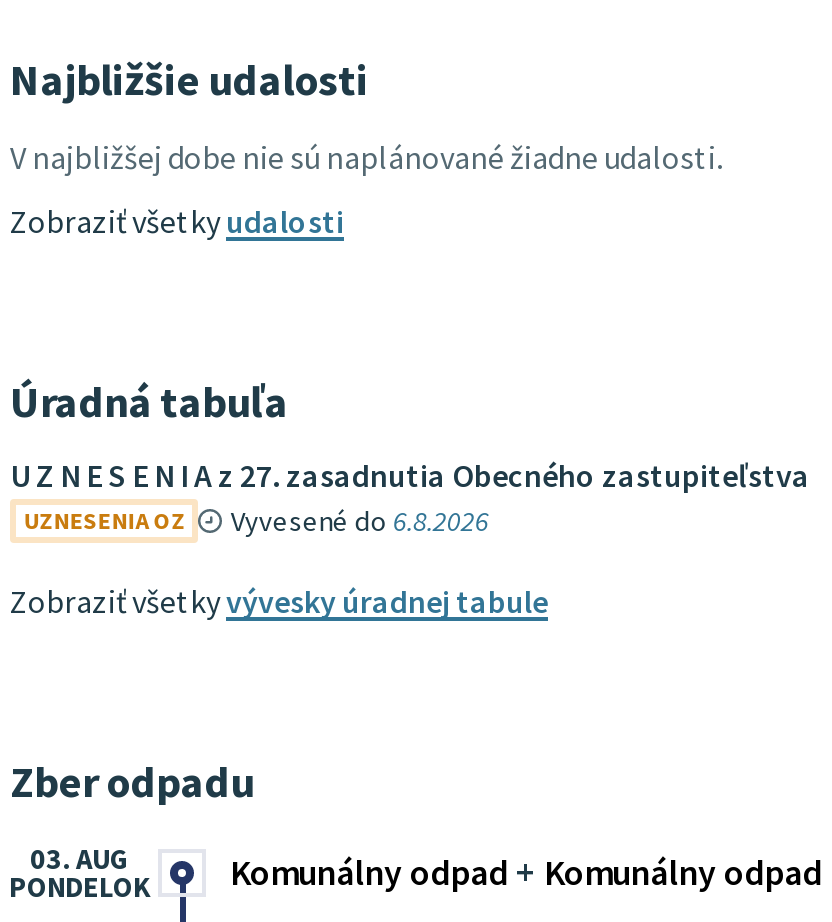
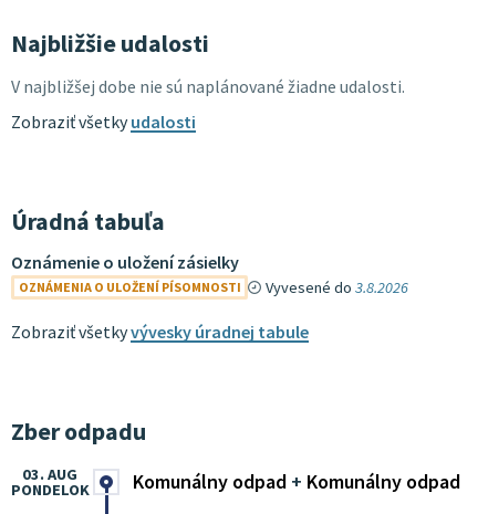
[10,454,810,538] U Z N E S E N I A z 27. zasadnutia Obecného zastupiteľstva | UZNESENIA OZ | Vyvesené do 6.8.2026 -> [11,250,409,297] Oznámenie o uložení zásielky | OZNÁMENIA O ULOŽENÍ PÍSOMNOSTI | Vyvesené do 3.8.2026

